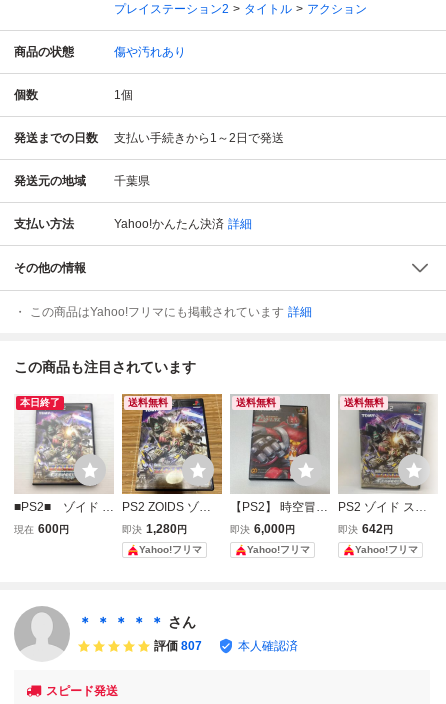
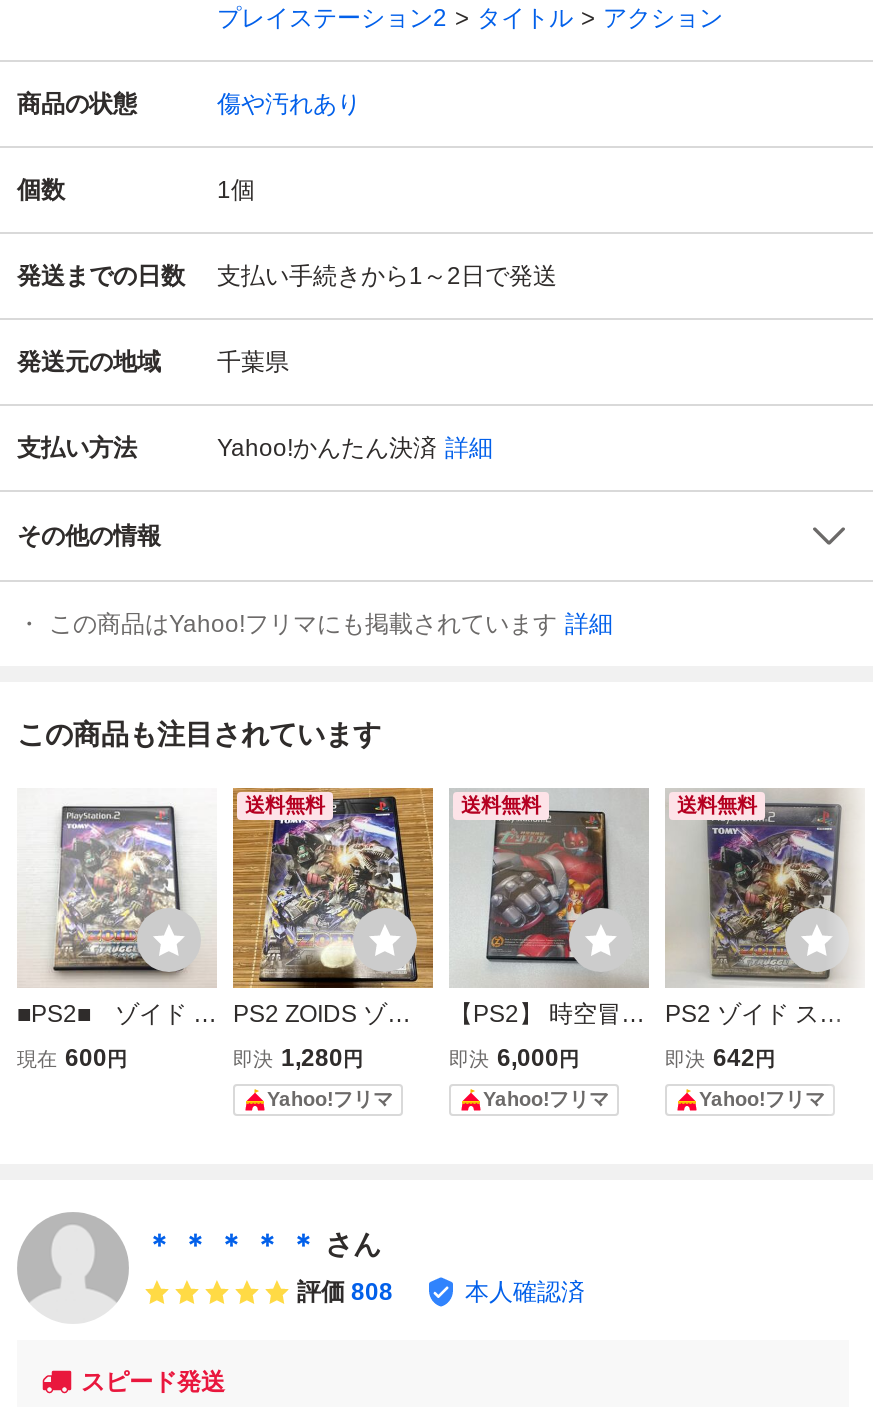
[20,397,60,408] 本日終了 -> none
[154,639,202,653] 評価 807 -> [297,1279,393,1307] 評価 808

